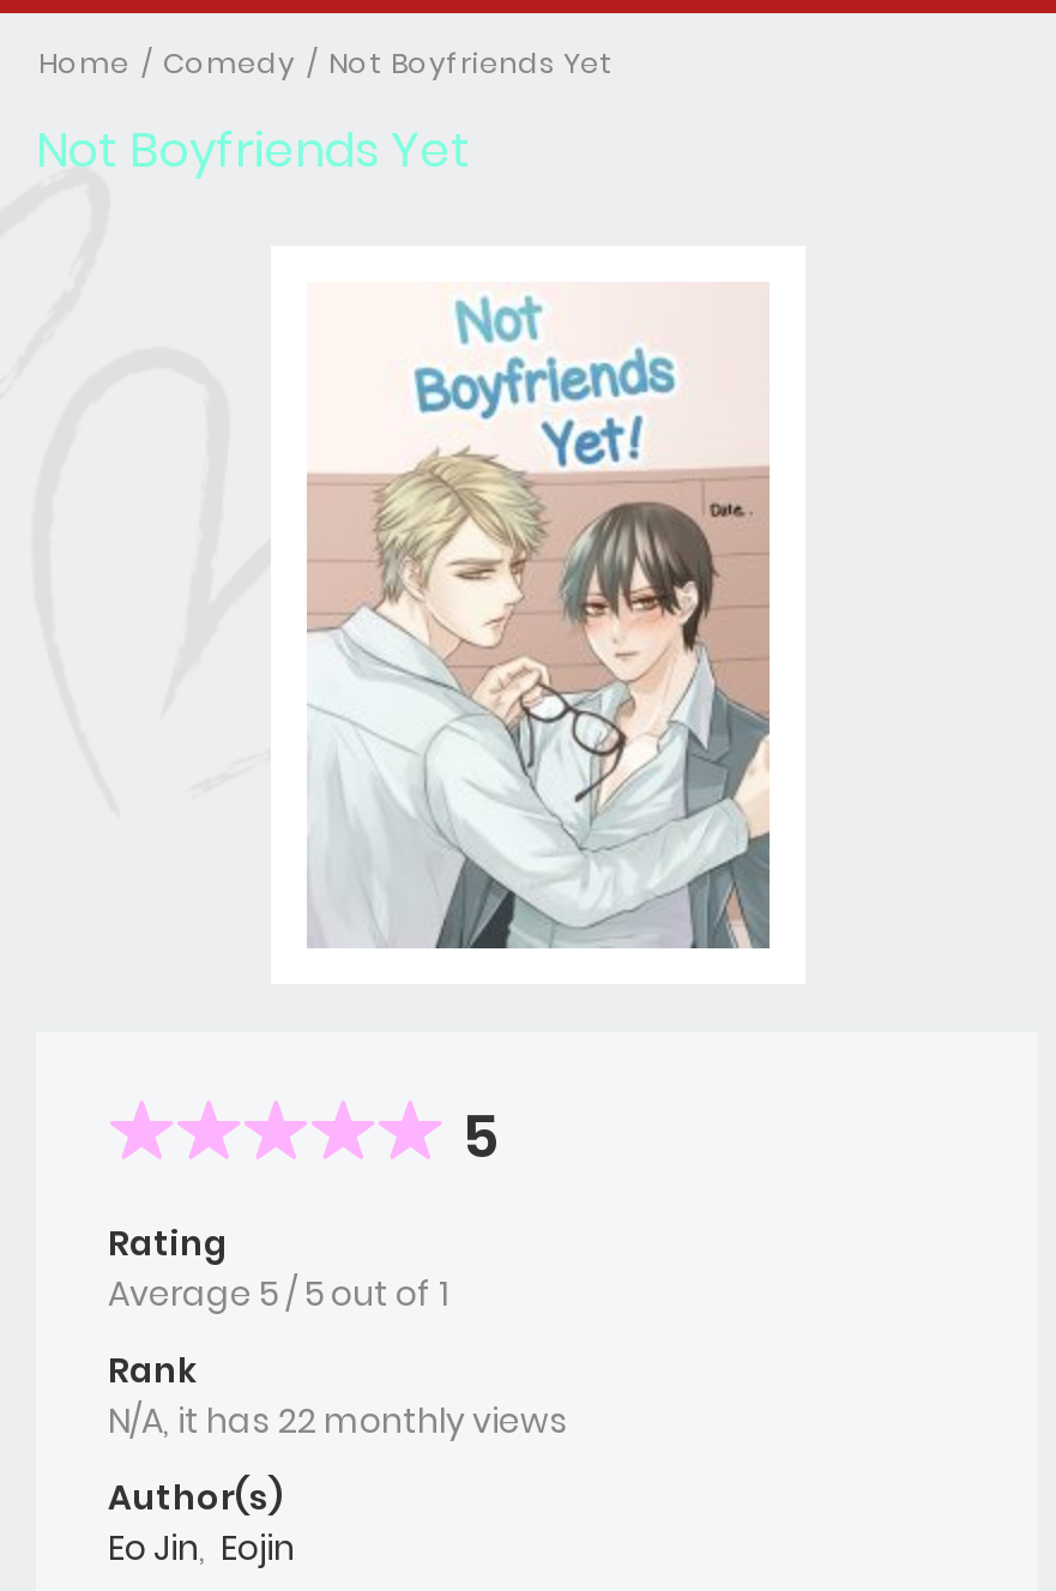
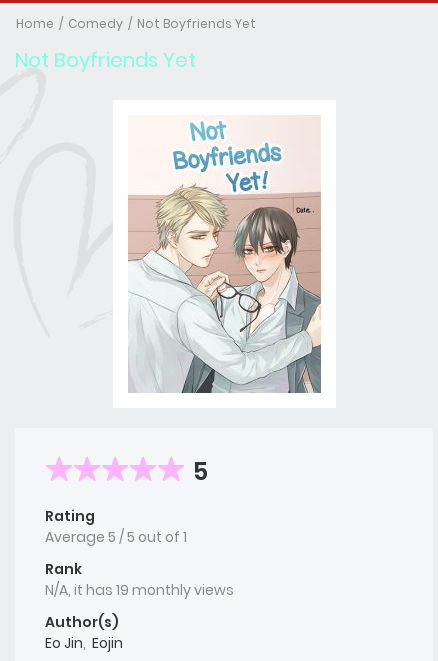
[108,1398,568,1446] N/A, it has 22 monthly views -> [45,580,234,600] N/A, it has 19 monthly views

